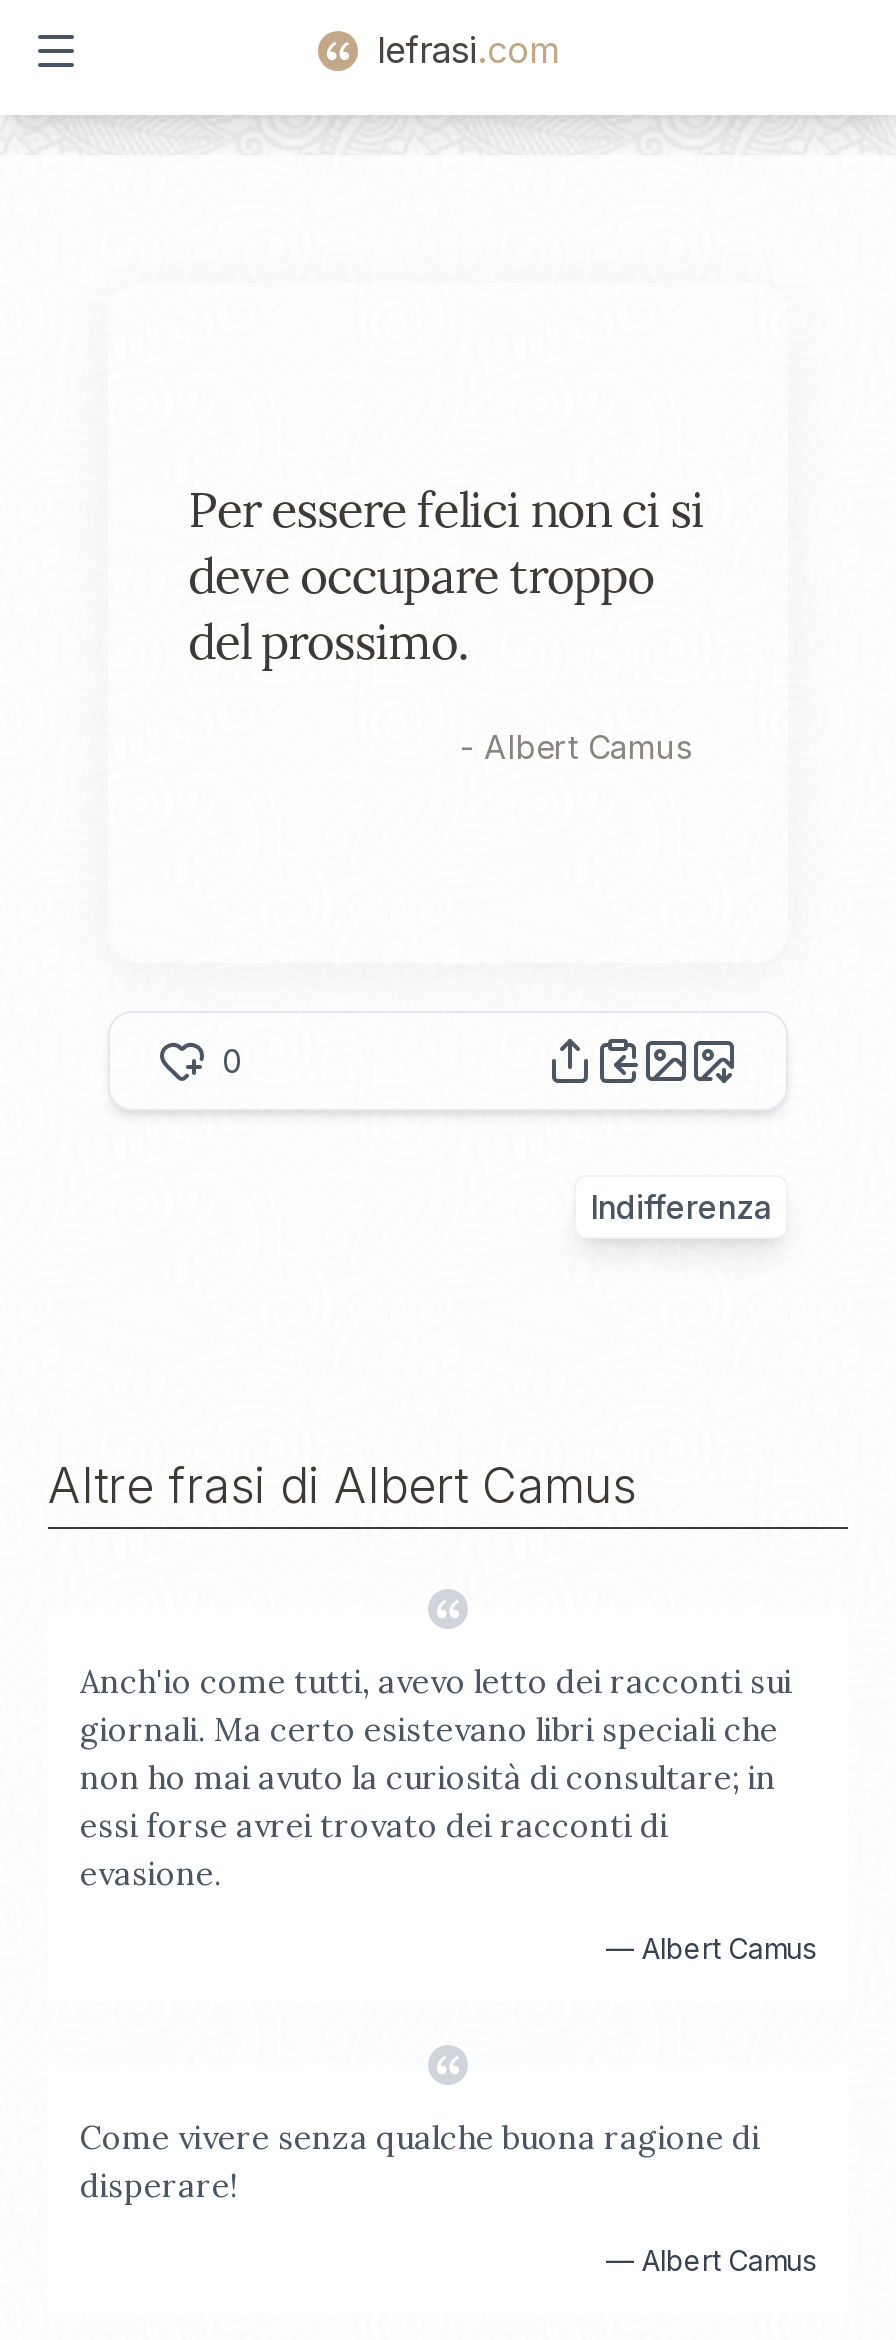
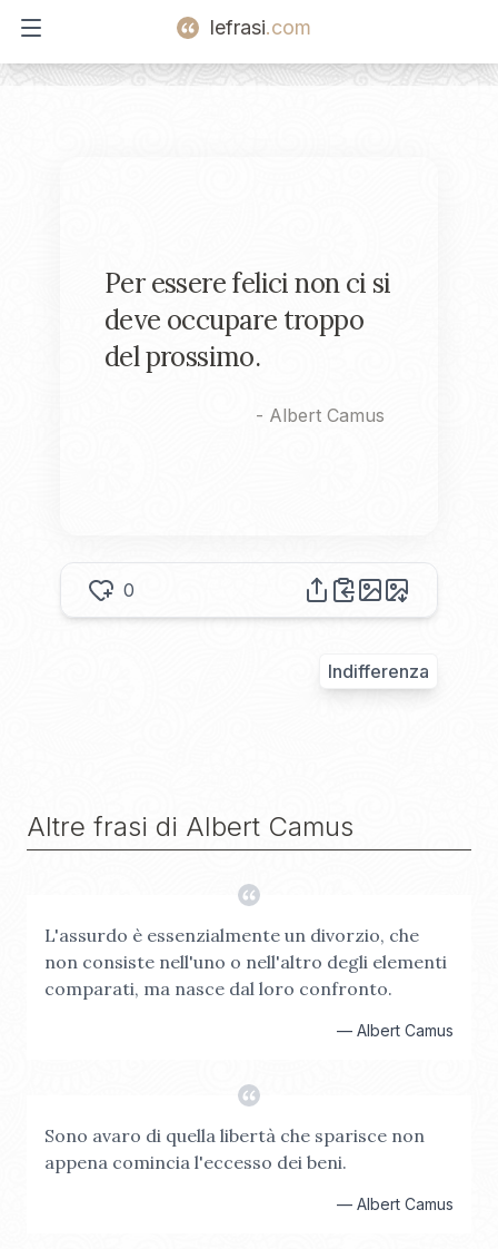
[80,1661,792,1893] Anch'io come tutti, avevo letto dei racconti sui | giornali. Ma certo esistevano libri speciali che | non ho mai avuto la curiosità di consultare; in | essi forse avrei trovato dei racconti di | evasione. -> [44,924,447,1000] L'assurdo è essenzialmente un divorzio, che | non consiste nell'uno o nell'altro degli elementi | comparati, ma nasce dal loro confronto.
[80,2117,760,2205] Come vivere senza qualche buona ragione di | disperare! -> [44,1124,425,1173] Sono avaro di quella libertà che sparisce non | appena comincia l'eccesso dei beni.

